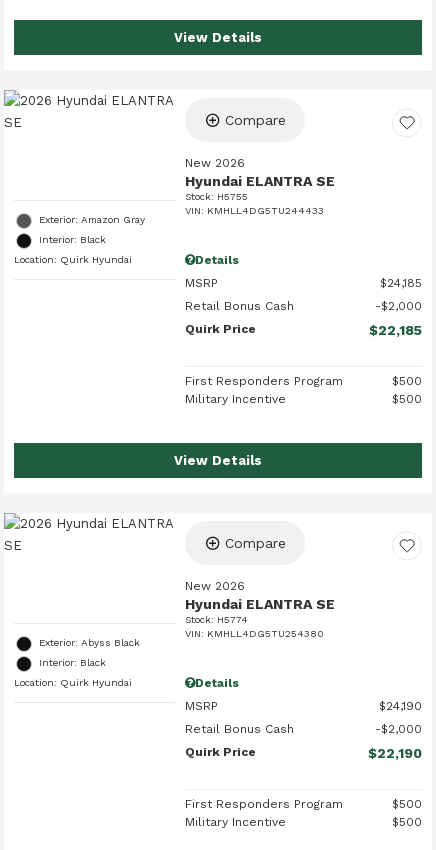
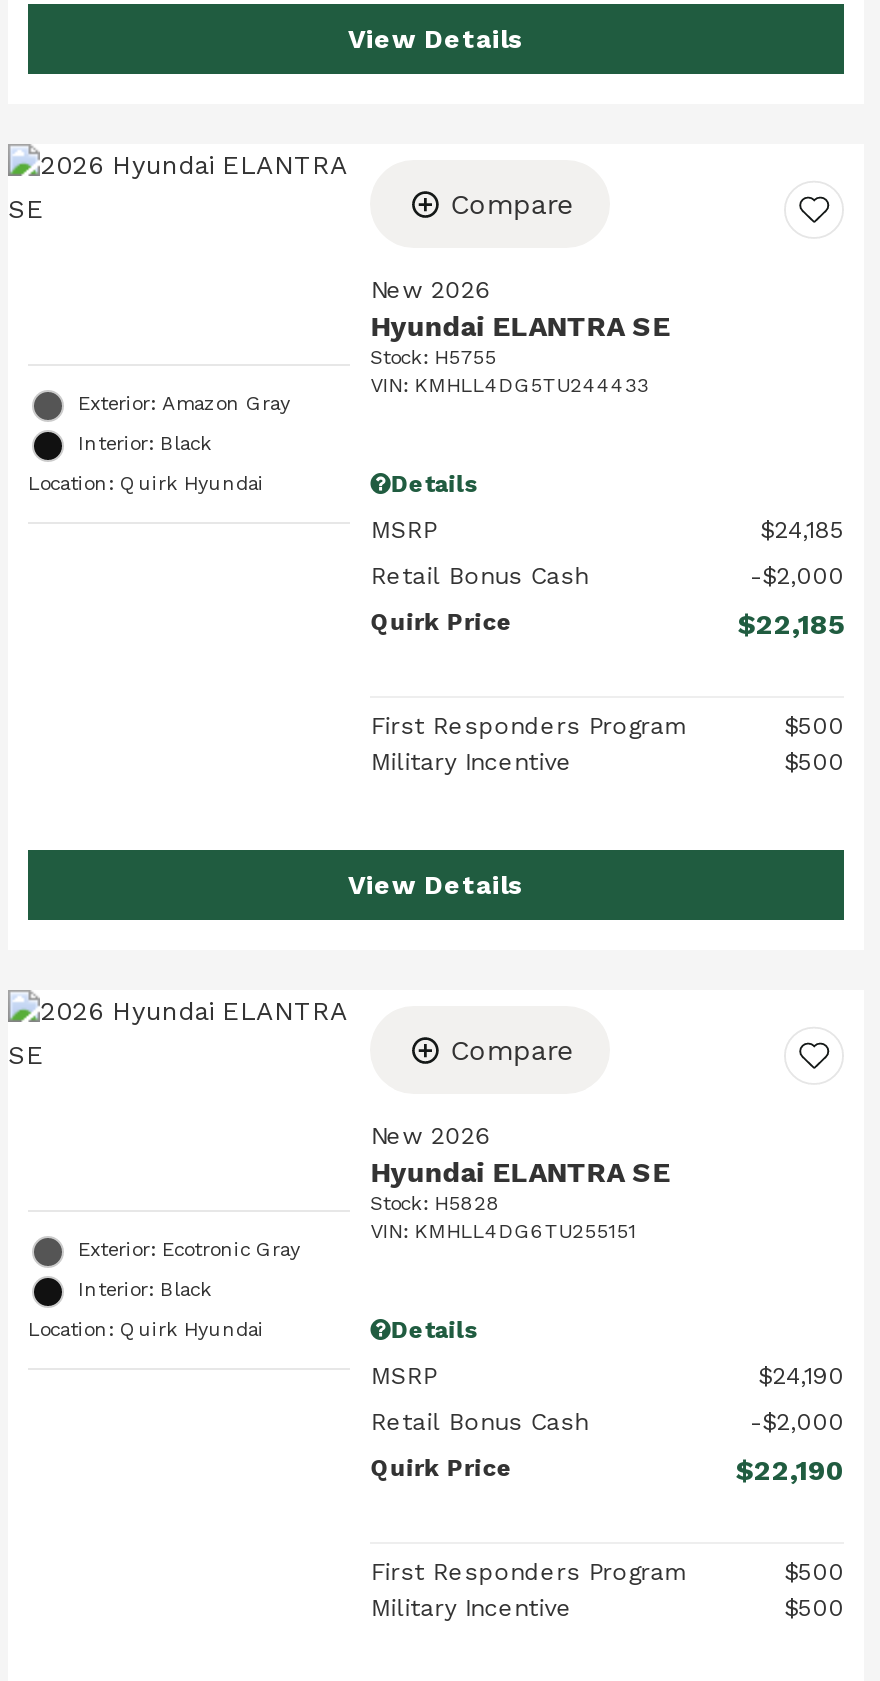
[185,614,248,625] Stock: H5774 -> [370,1192,500,1214] Stock: H5828
[185,628,324,639] VIN: KMHLL4DG5TU254380 -> [370,1220,636,1242] VIN: KMHLL4DG6TU255151
[39,637,140,648] Exterior: Abyss Black -> [78,1238,300,1260] Exterior: Ecotronic Gray

